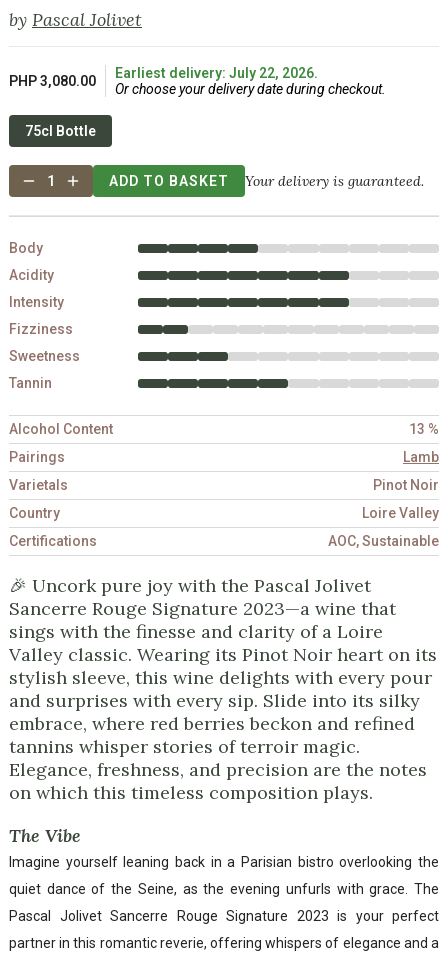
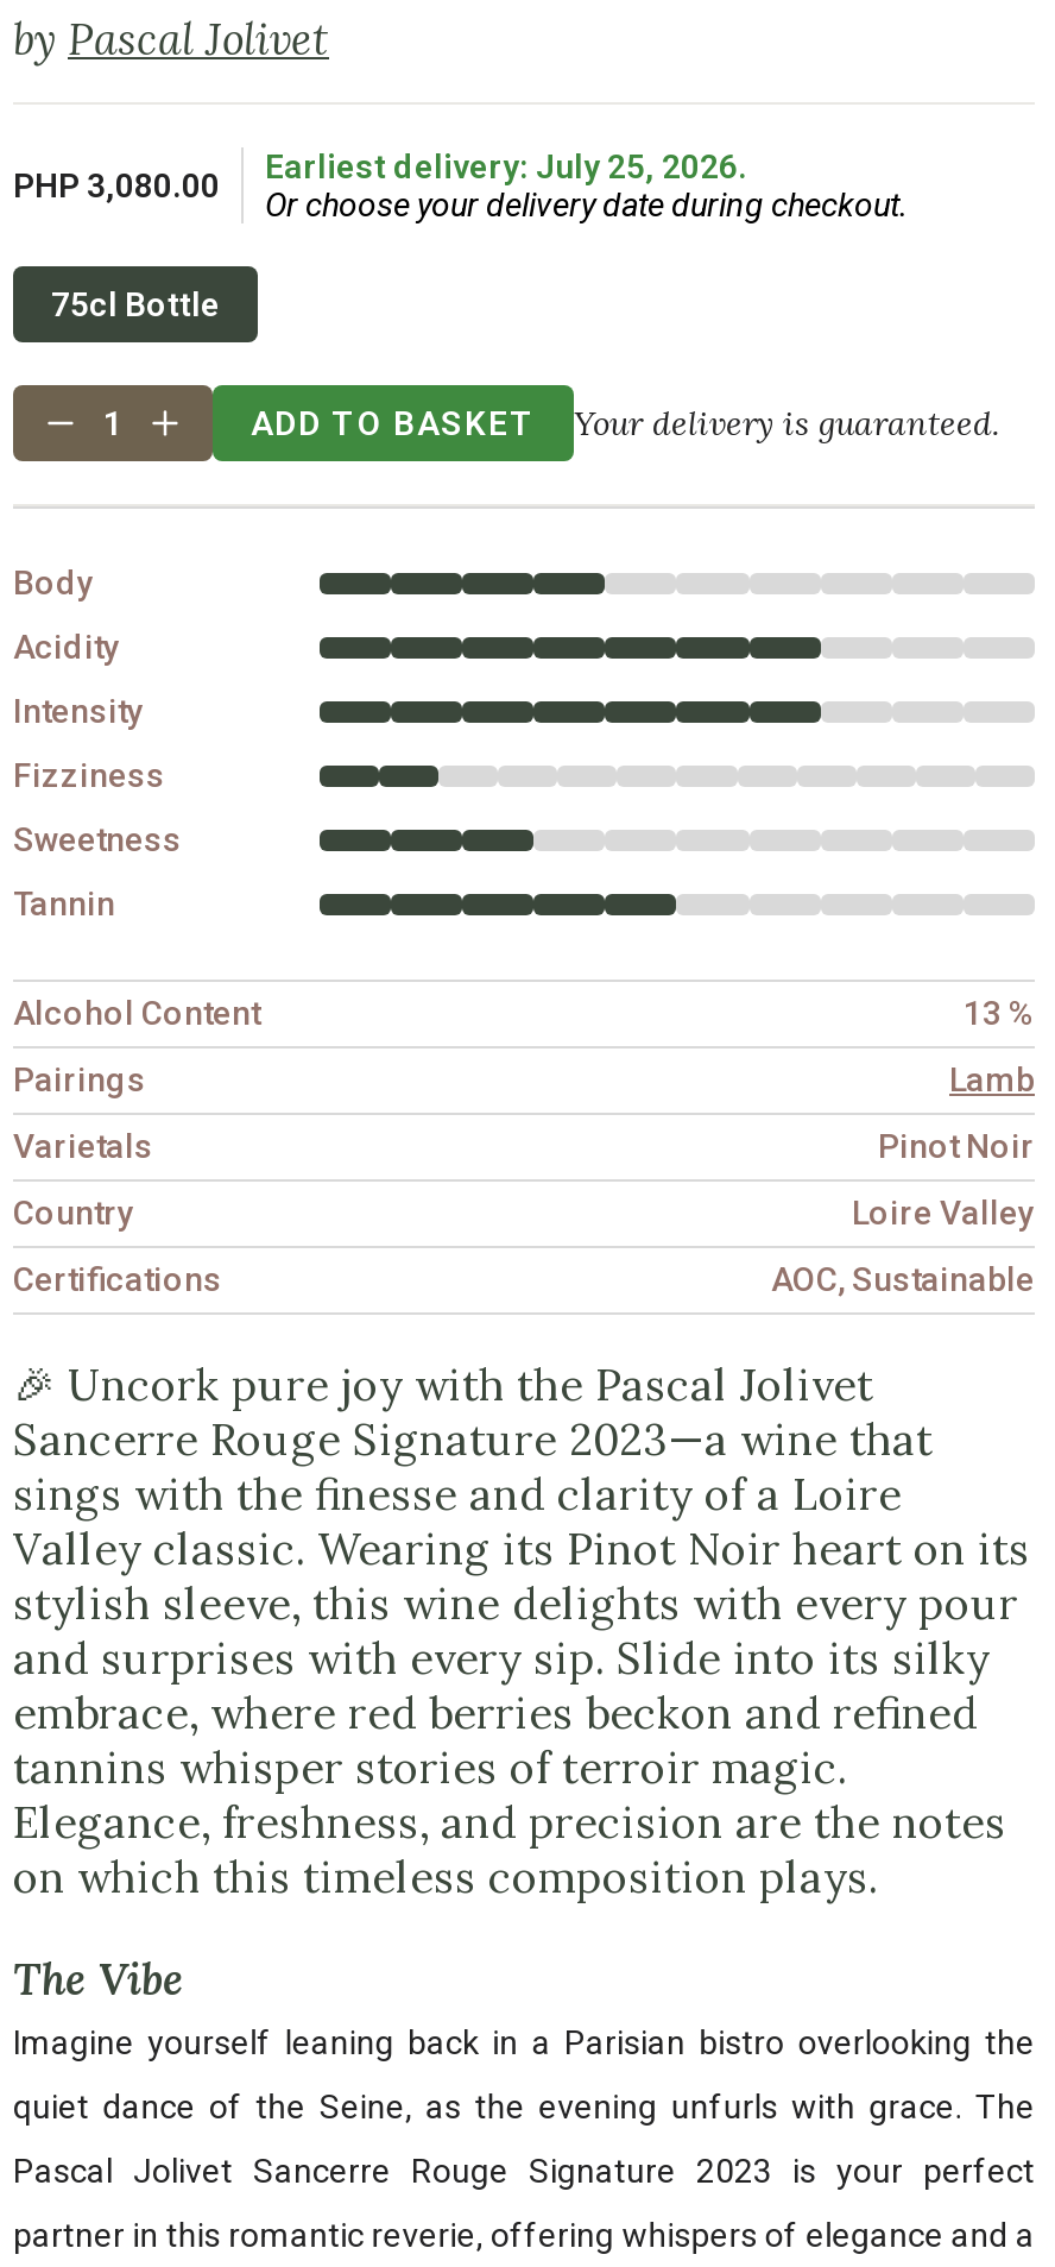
[115,65,318,81] Earliest delivery: July 22, 2026. -> [265,147,747,185] Earliest delivery: July 25, 2026.

